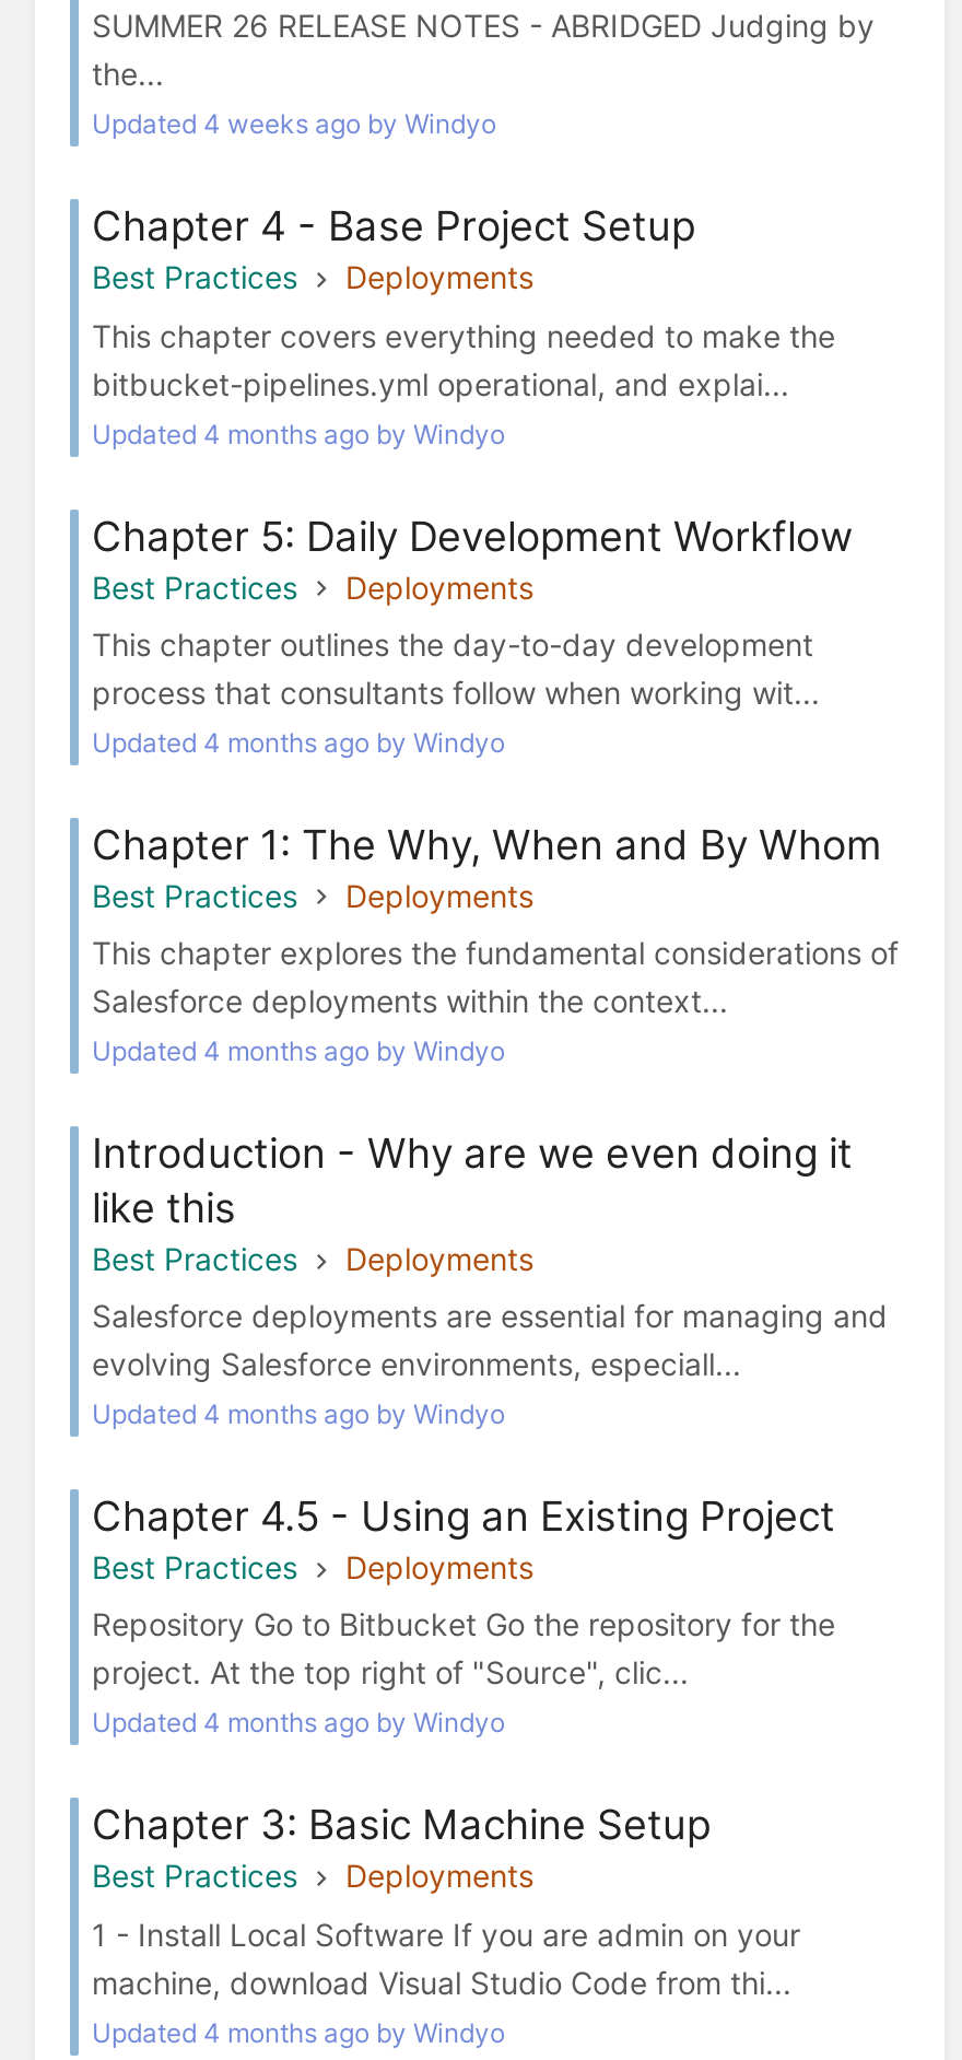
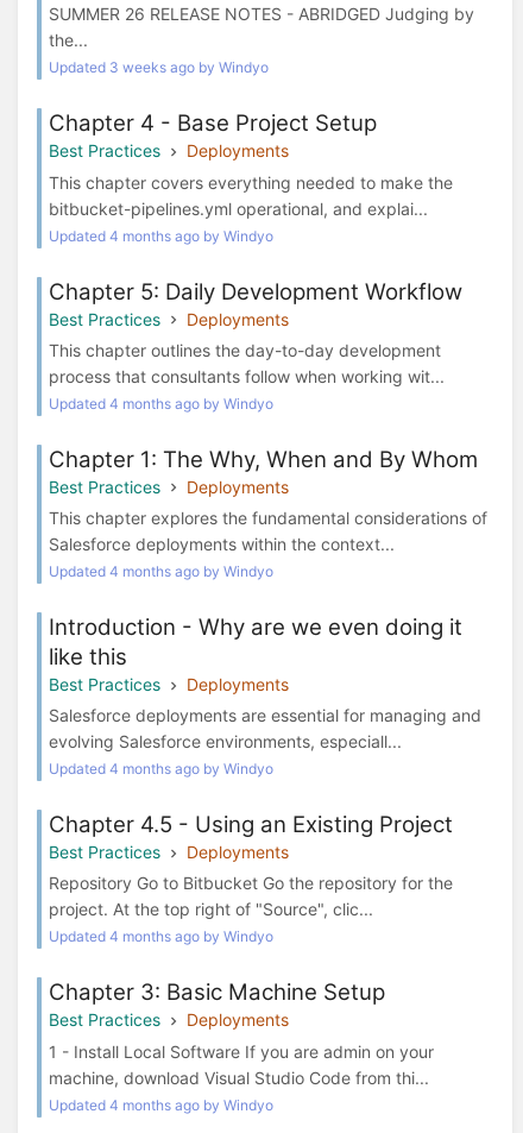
[92,108,496,141] Updated 4 weeks ago by Windyo -> [49,59,269,77] Updated 3 weeks ago by Windyo

